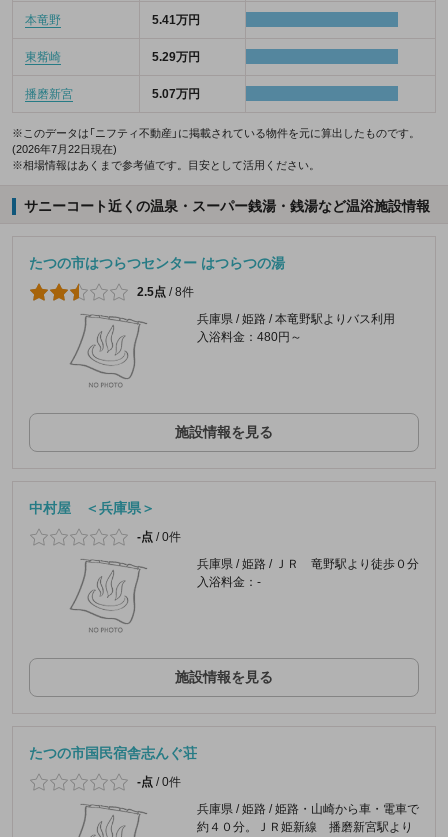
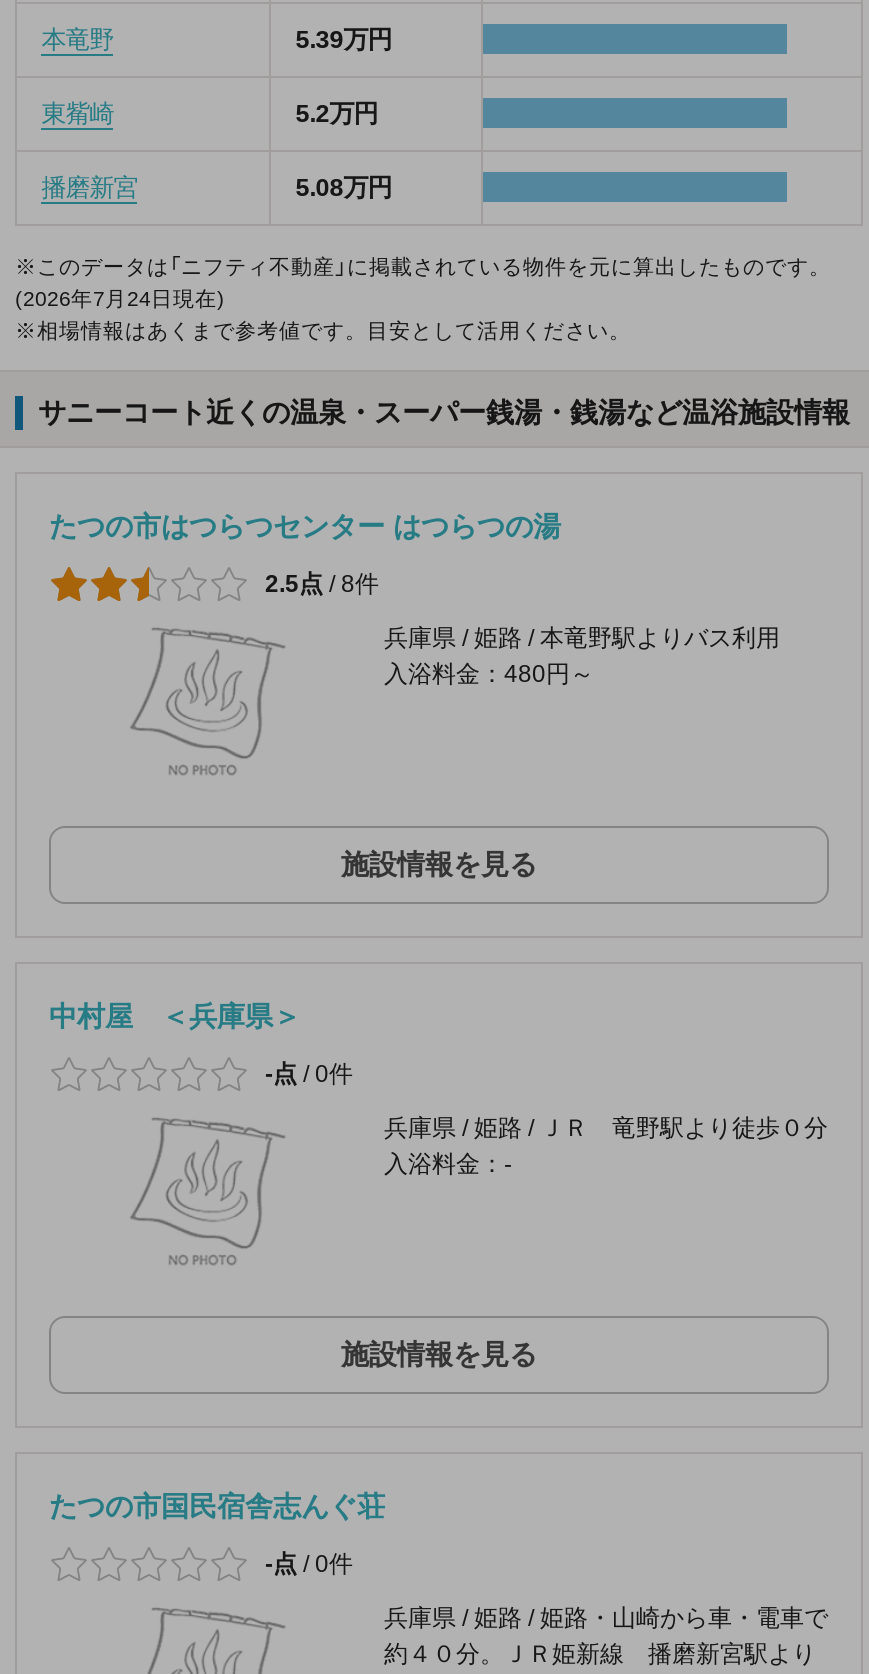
[152,13,200,27] 5.41万円 -> [295,26,391,54] 5.39万円
[152,50,200,64] 5.29万円 -> [295,100,377,128] 5.2万円
[152,87,200,101] 5.07万円 -> [295,174,391,202] 5.08万円
[12,143,117,155] (2026年7月22日現在) -> [15,286,225,310] (2026年7月24日現在)

